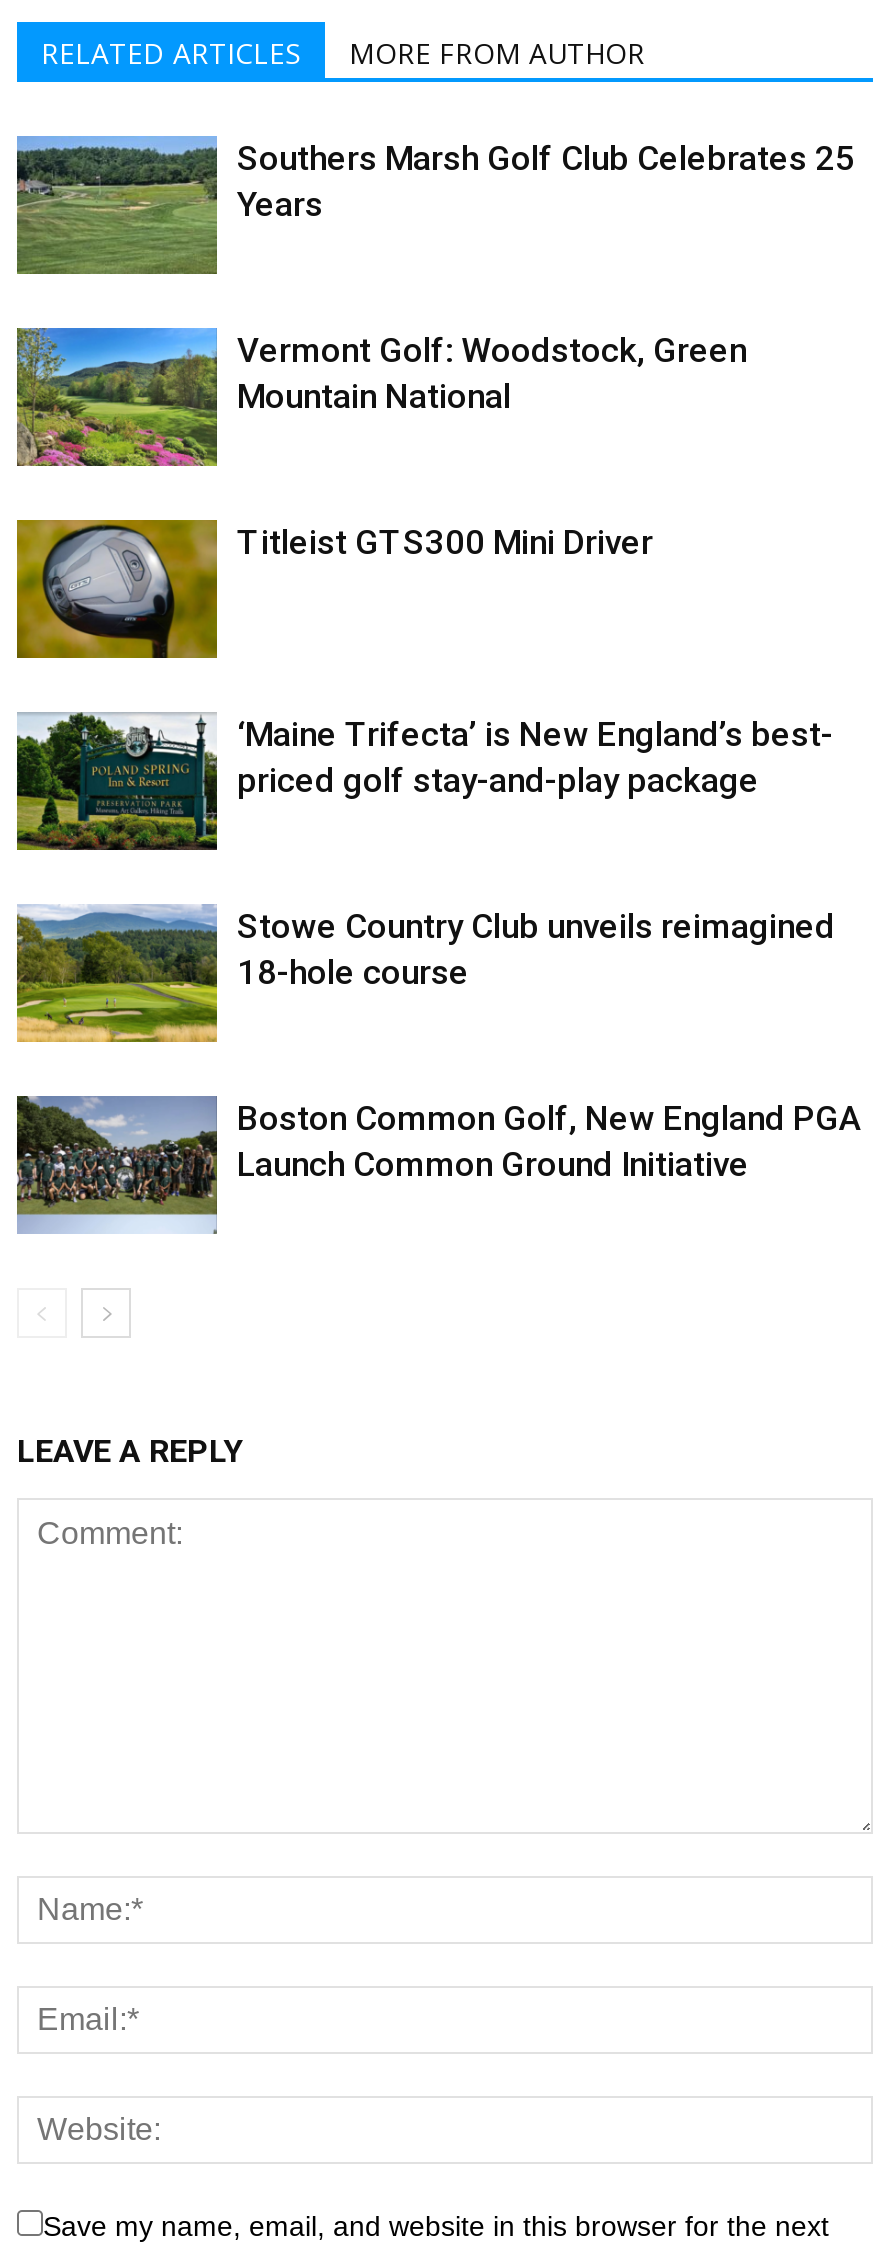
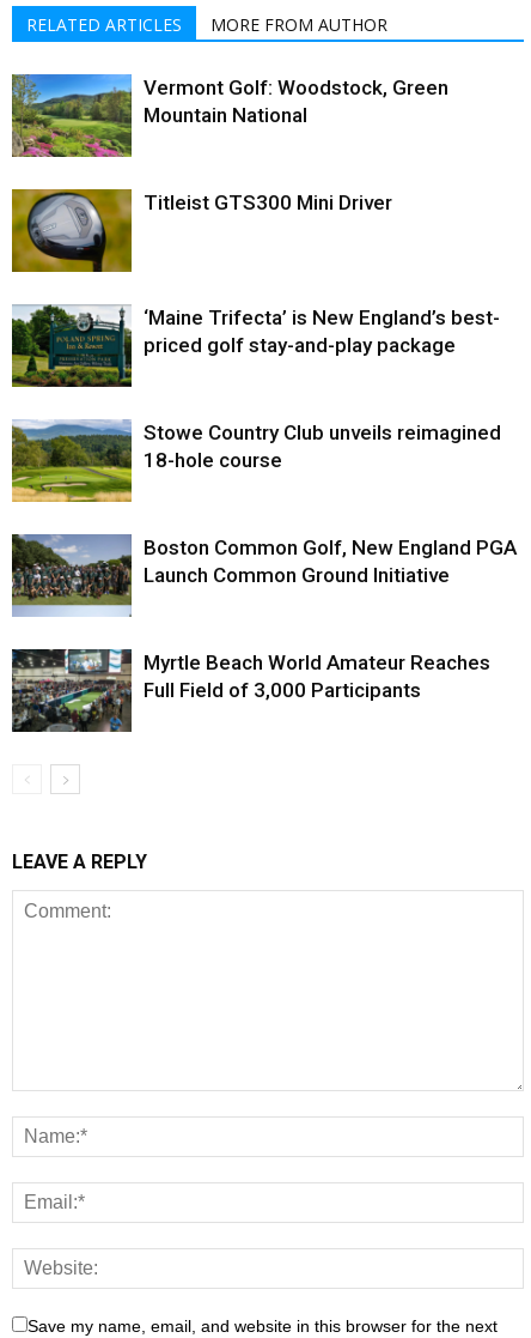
[15,134,855,274] [image] | Southers Marsh Golf Club Celebrates 25 | Years -> none
moved [13,326,861,1184] -> [10,73,517,587]: [image] | Vermont Golf: Woodstock, Green | Mountain National | ... | Boston Common Golf, New England PGA | Launch Common Ground Initiative
none -> [11,648,490,733] [image] | Myrtle Beach World Amateur Reaches | Full Field of 3,000 Participants

